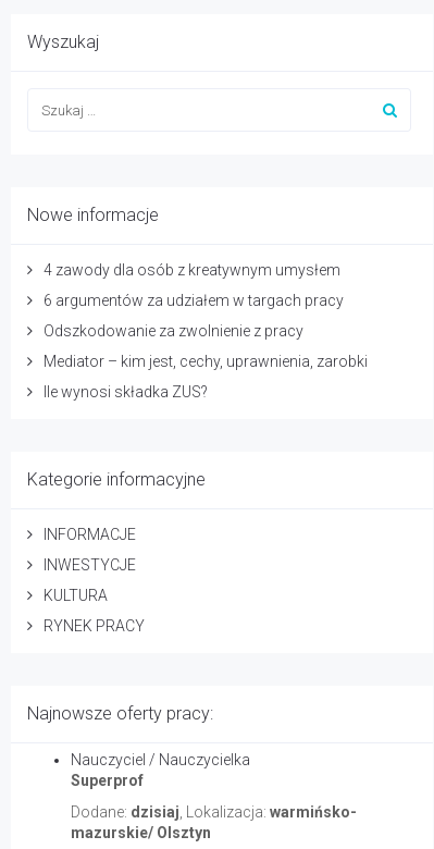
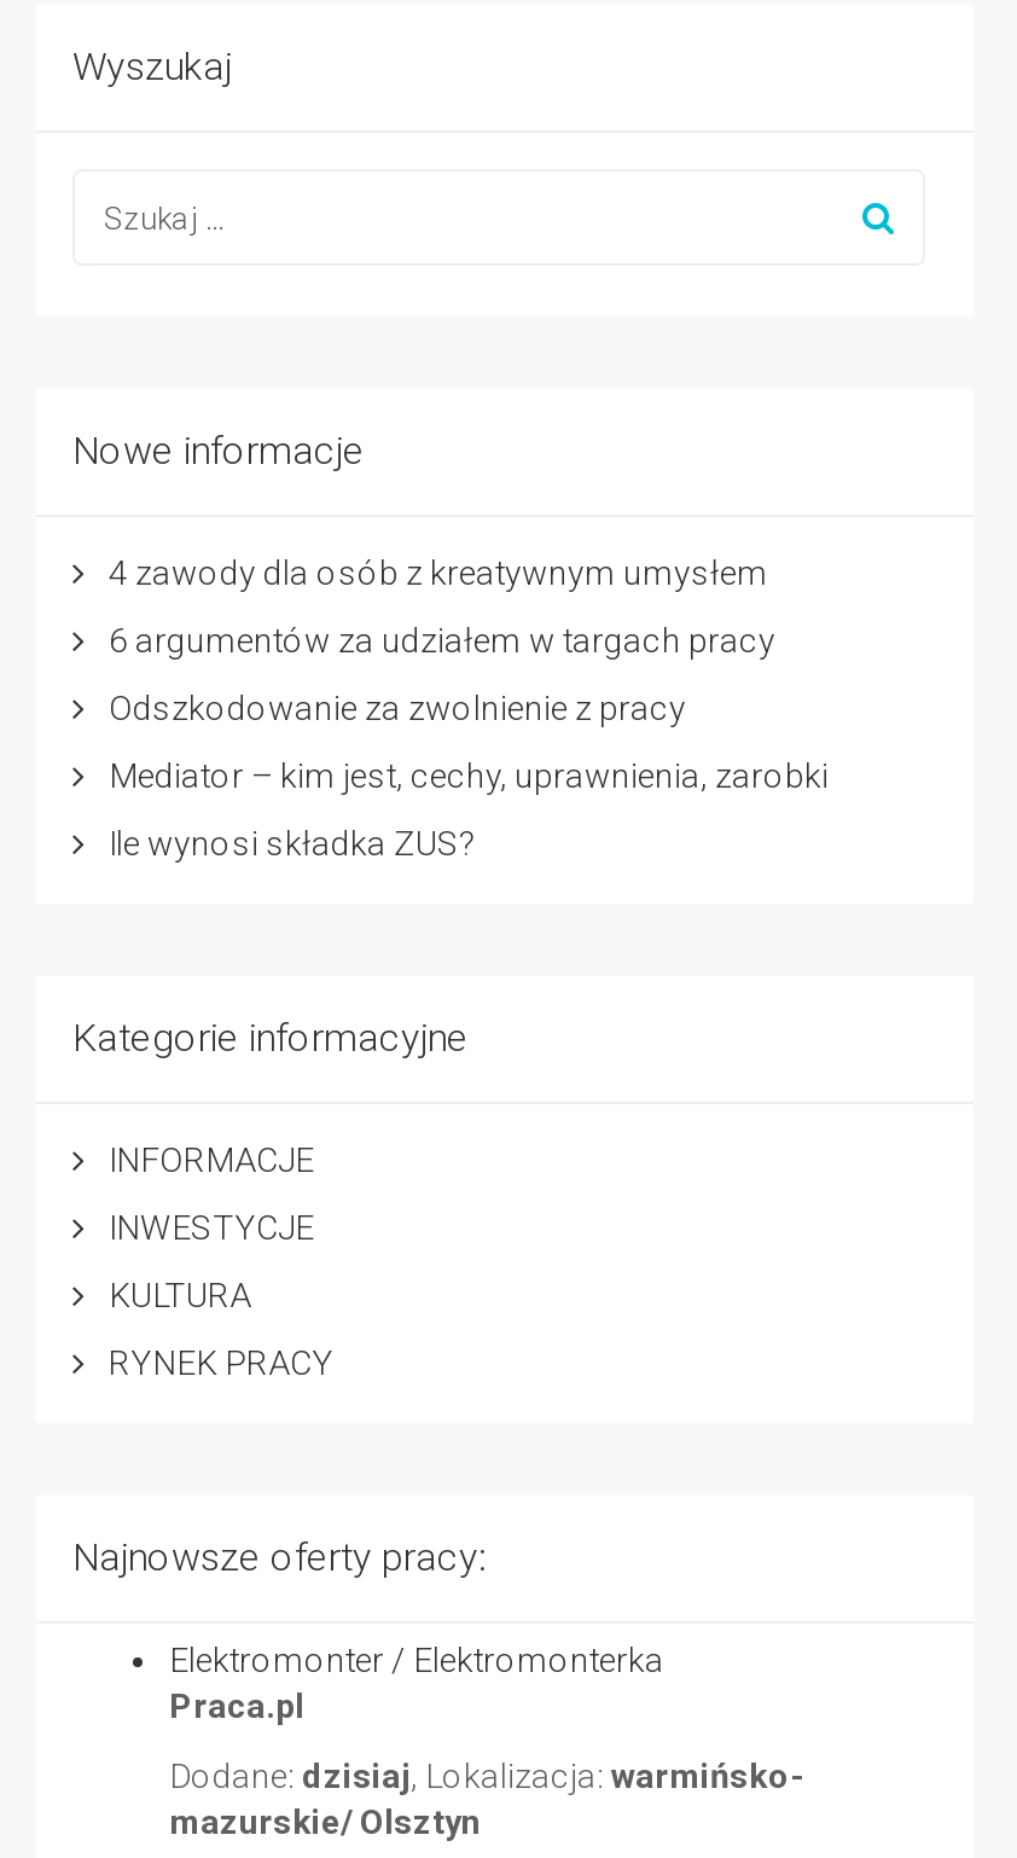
[71,751,250,789] Nauczyciel / Nauczycielka | Superprof -> [169,1641,664,1725] Elektromonter / Elektromonterka | Praca.pl

